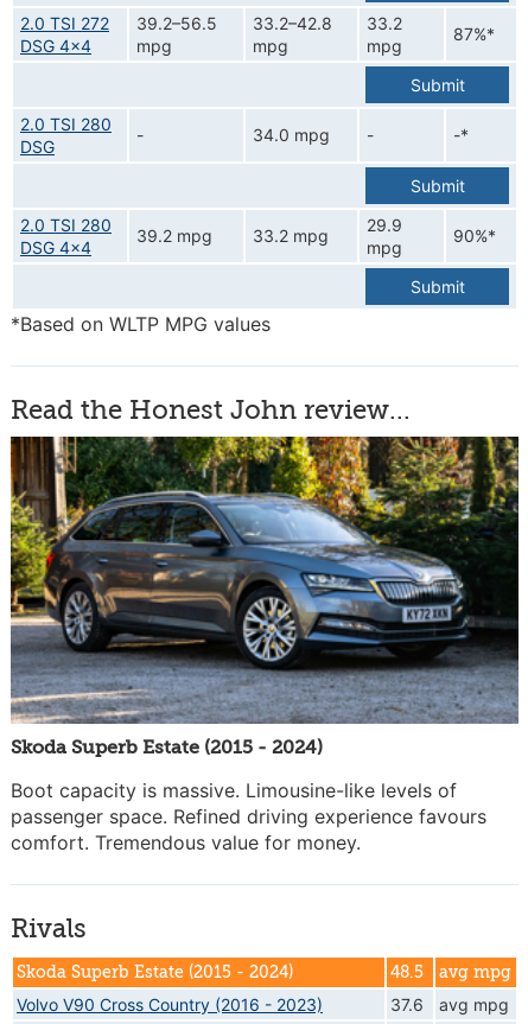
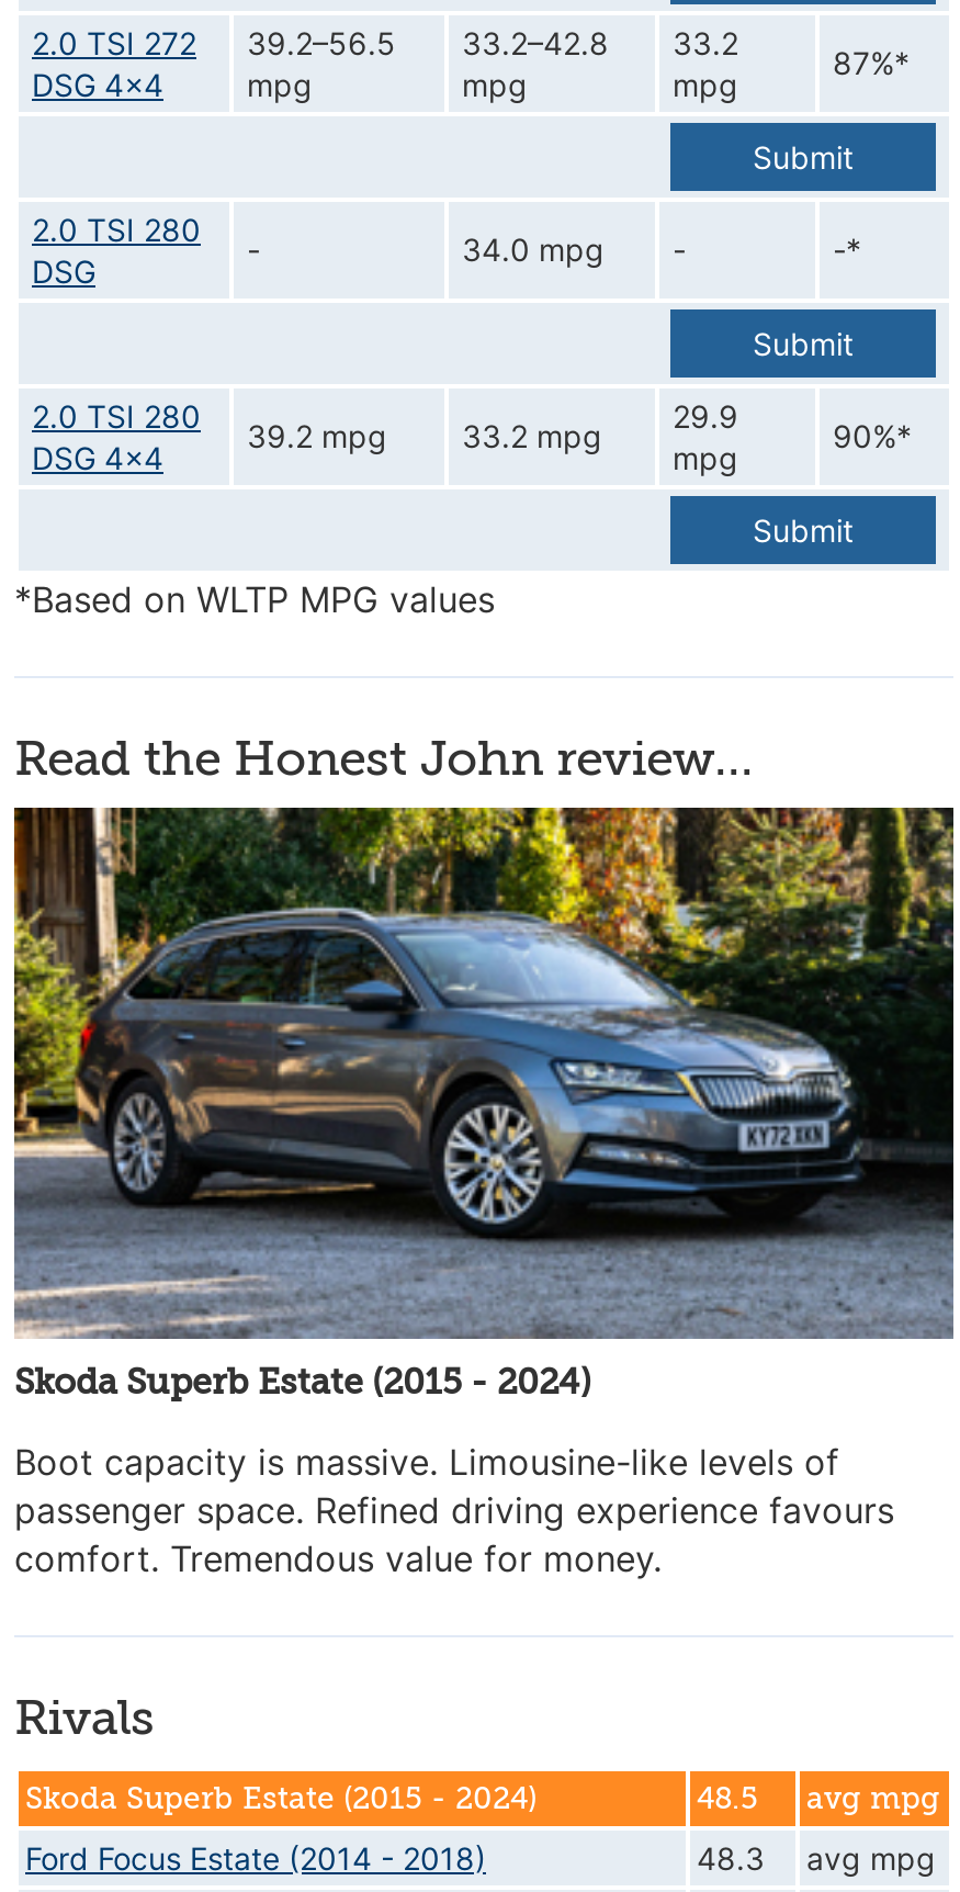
[17,994,424,1014] Volvo V90 Cross Country (2016 - 2023) | 37.6 -> [25,1839,765,1876] Ford Focus Estate (2014 - 2018) | 48.3

